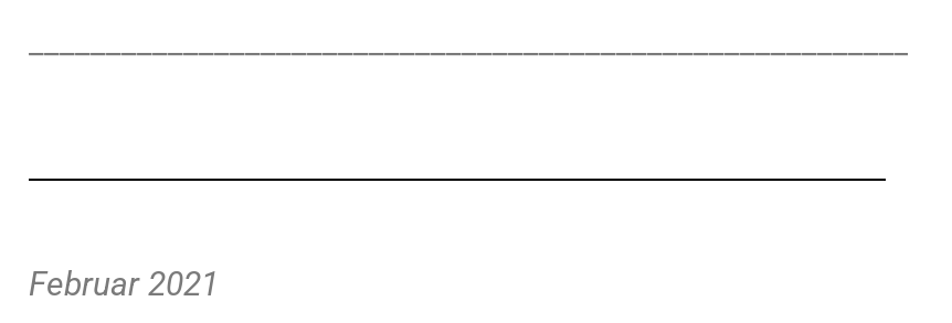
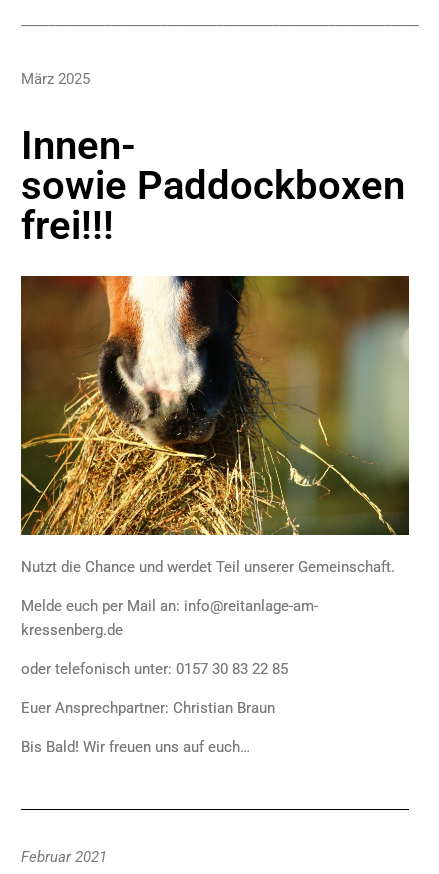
none -> [20,275,410,756] [image] | Nutzt die Chance und werdet Teil unserer Gemeinschaft. | Melde euch per Mail an: info@reitanlage-am- | kressenberg.de | oder telefonisch unter: 0157 30 83 22 85 | Euer Ansprechpartner: Christian Braun | Bis Bald! Wir freuen uns auf euch…
none -> [21,70,405,249] März 2025 | Innen- | sowie Paddockboxen | frei!!!

